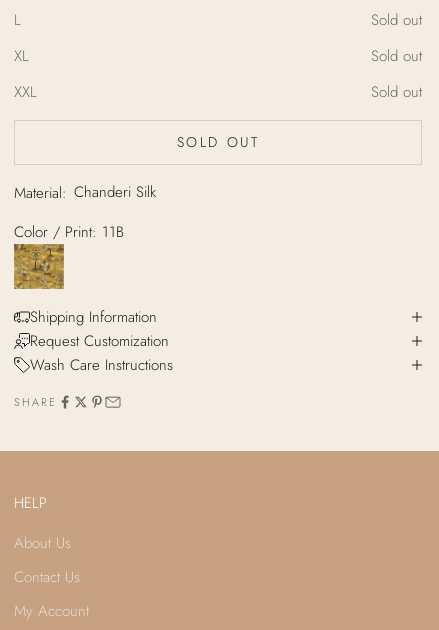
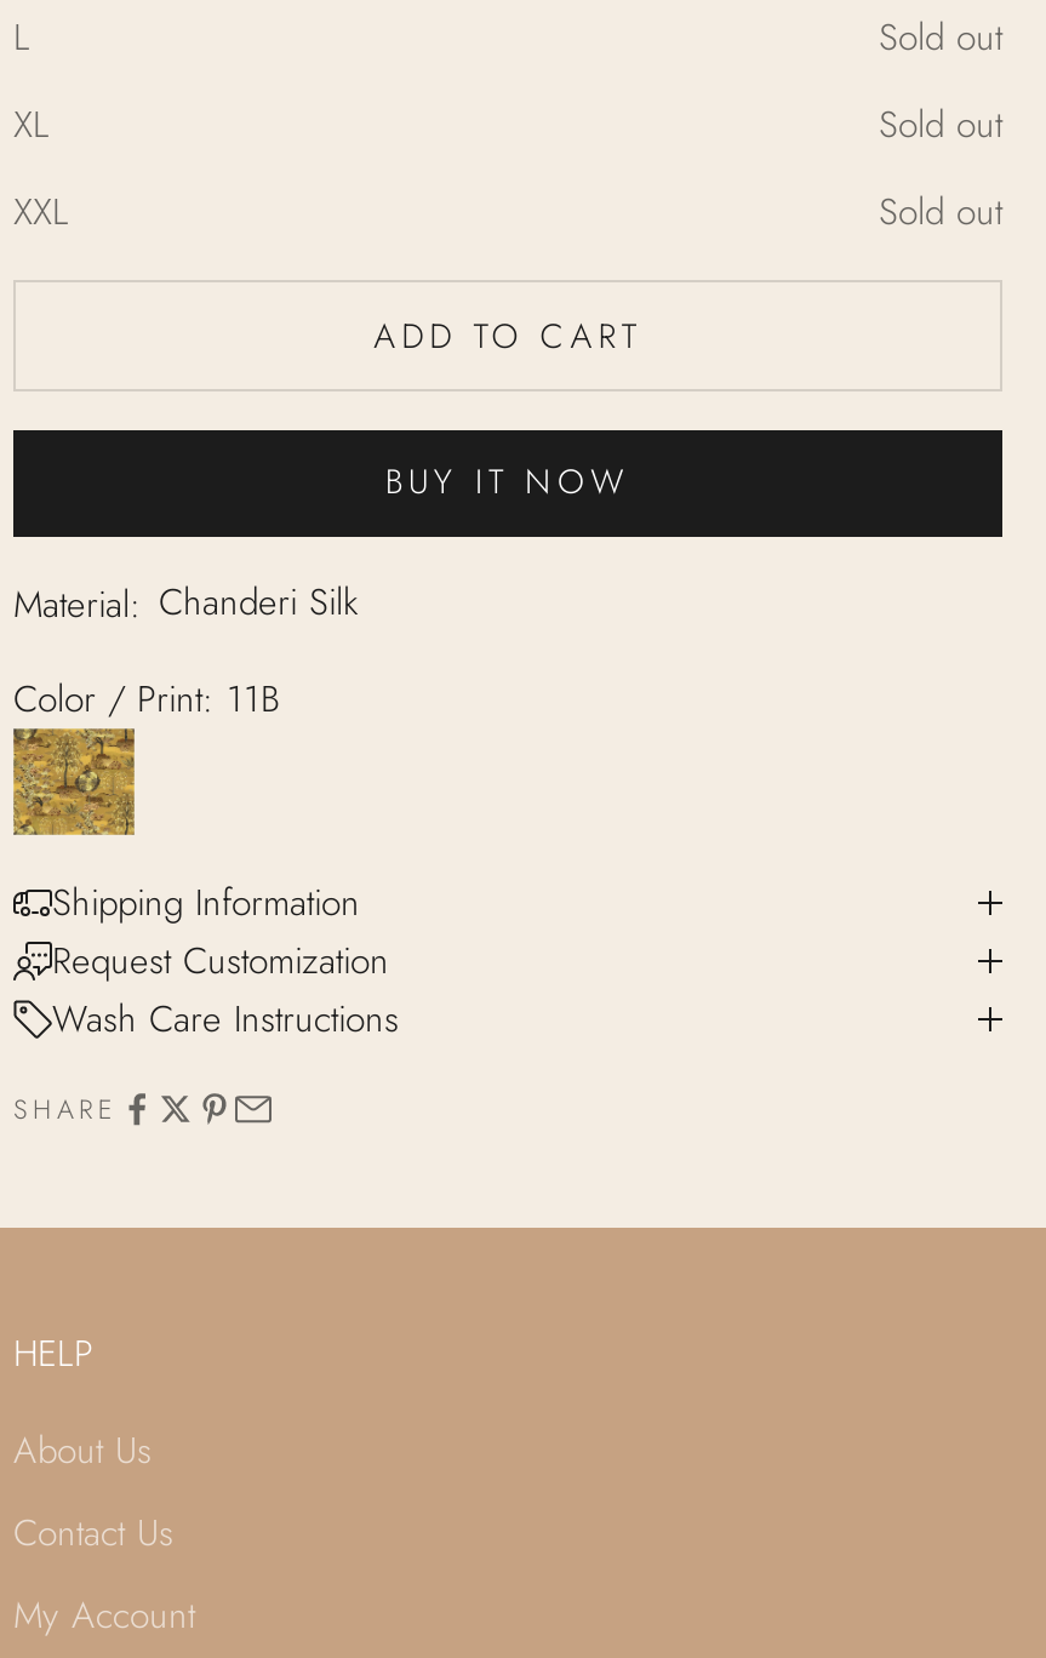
[177,132,259,152] SOLD OUT -> [374,310,642,506] ADD TO CART | BUY IT NOW

